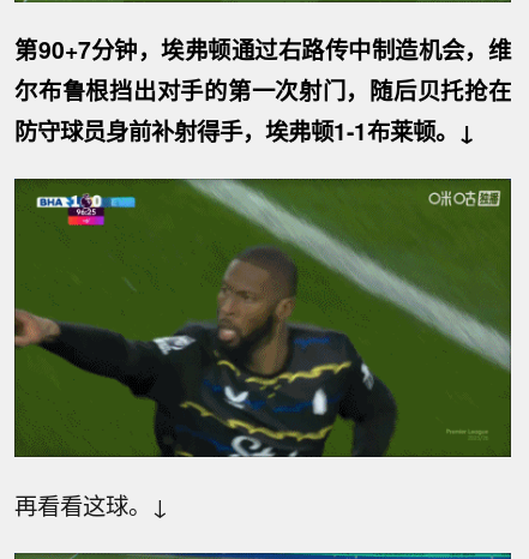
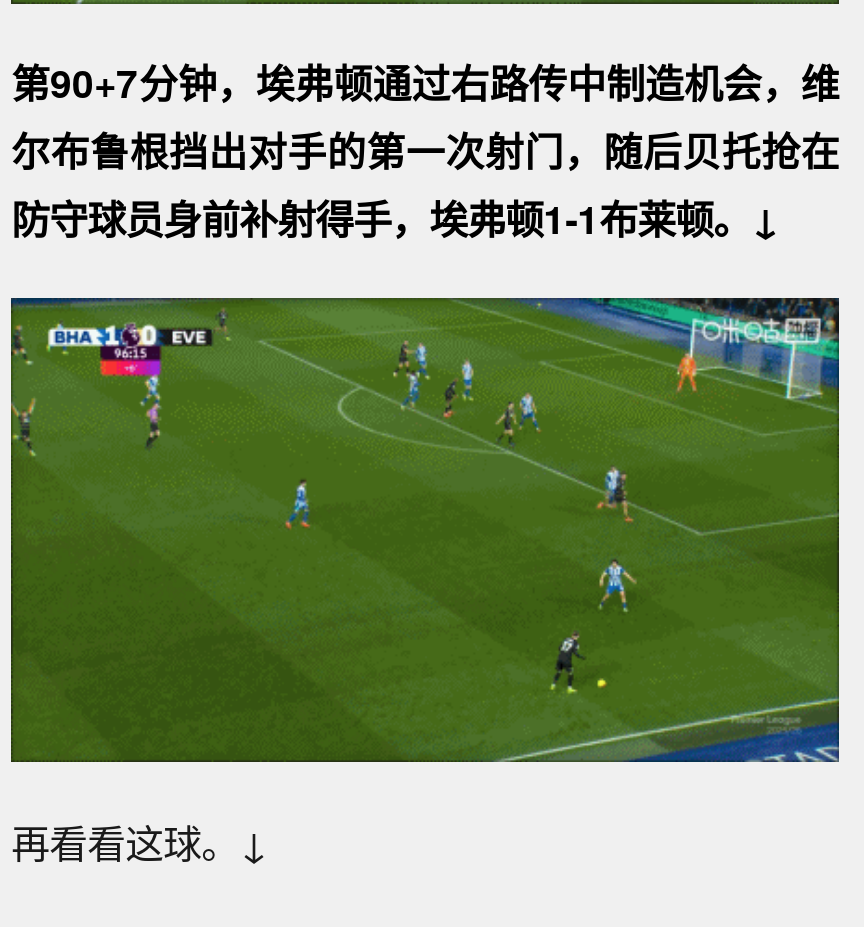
[14,179,512,458] [image] -> [11,298,841,764] [image]

